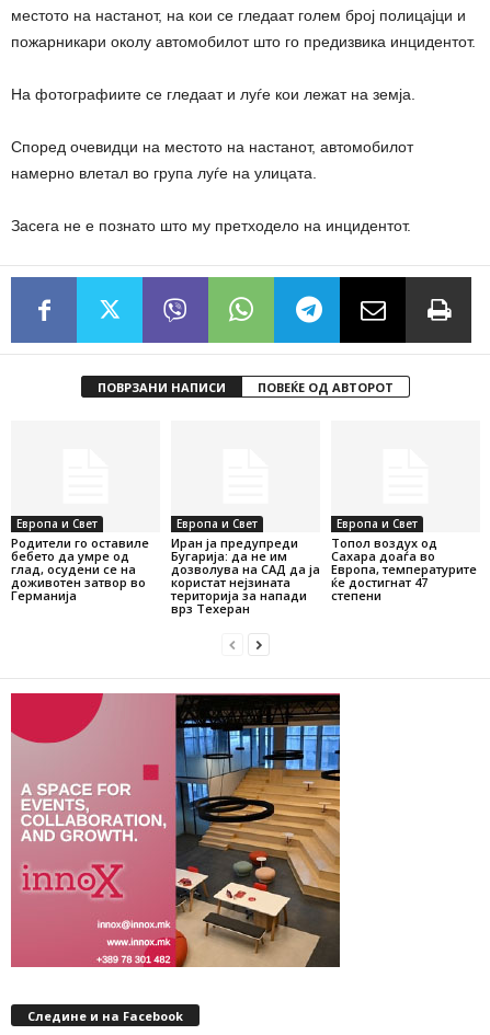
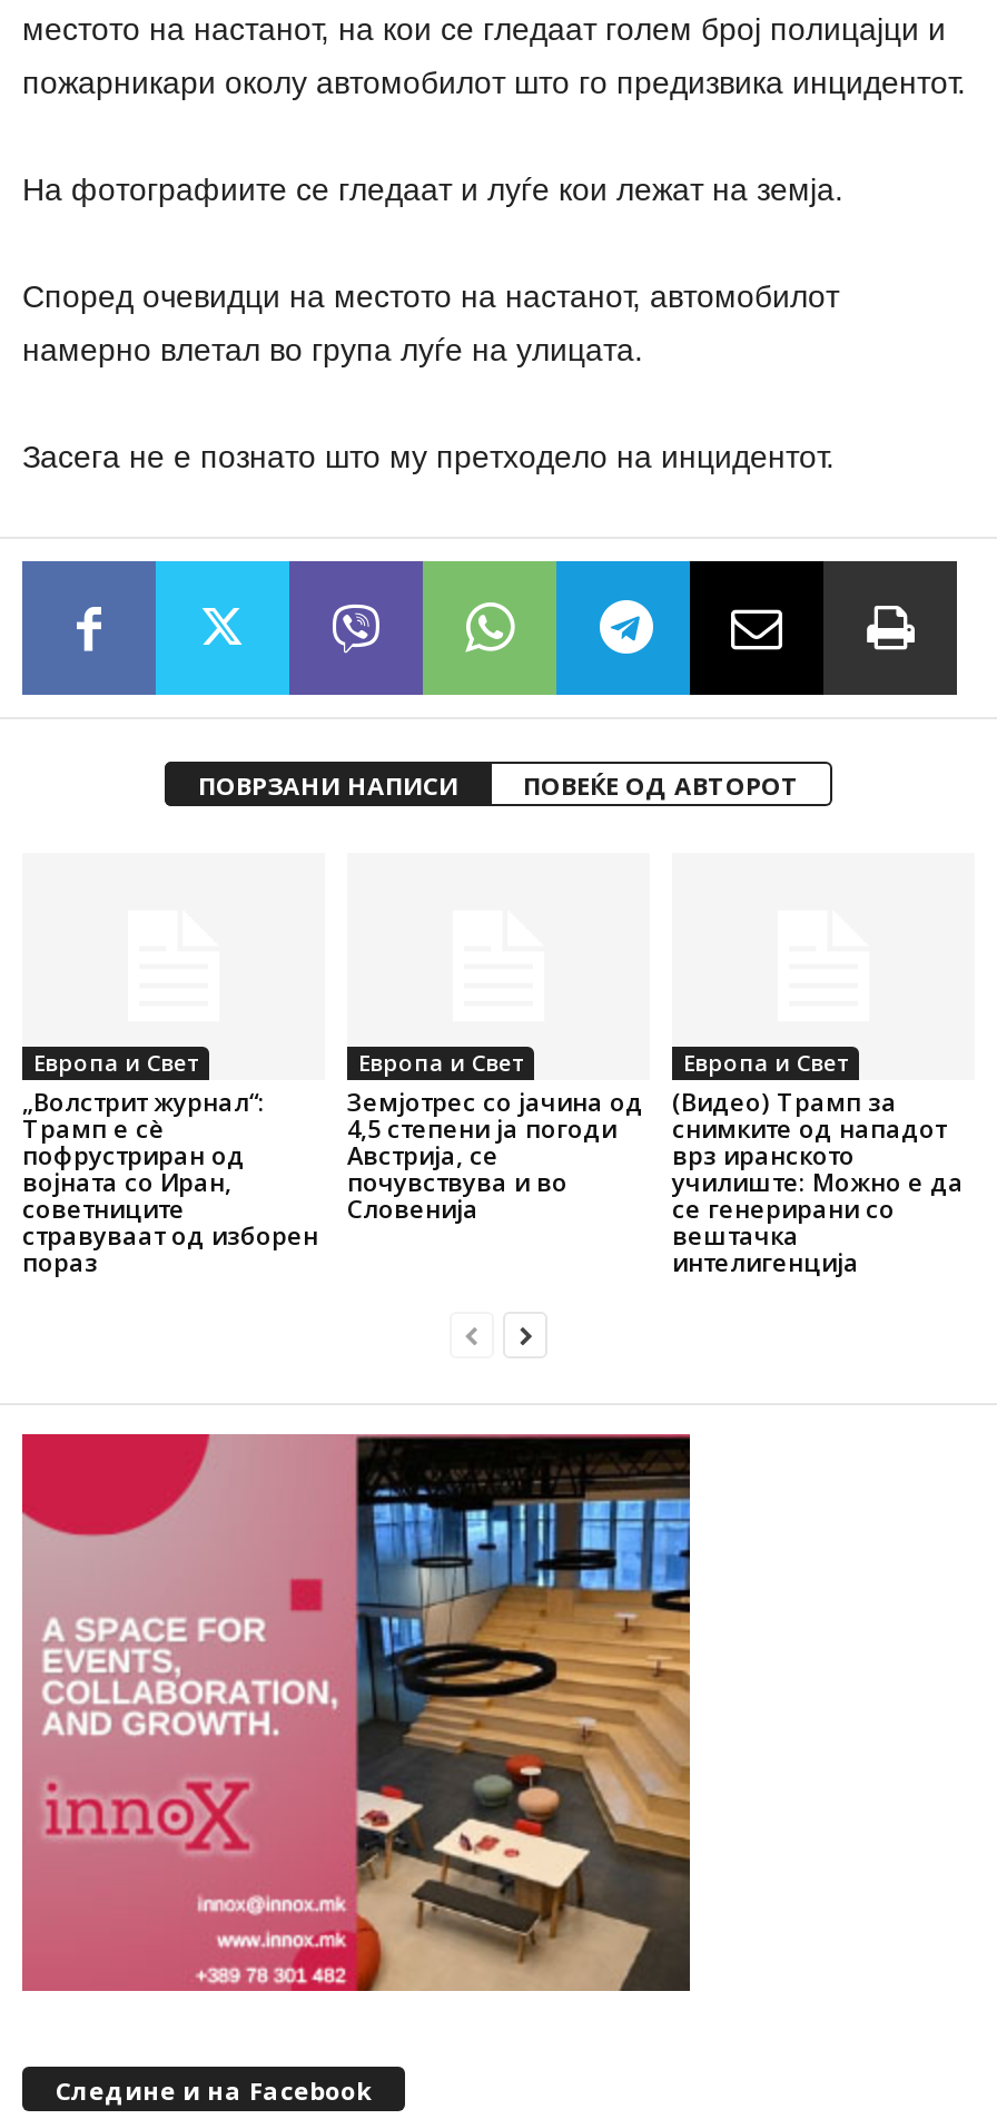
[11,534,149,603] Родители го оставиле | бебето да умре од | глад, осудени се на | доживотен затвор во | Германија -> [22,1084,318,1278] „Волстрит журнал“: | Трамп е сè | пофрустриран од | војната со Иран, | советниците | стравуваат од изборен | пораз
[171,534,320,617] Иран ја предупреди | Бугарија: да не им | дозволува на САД да ја | користат нејзината | територија за напади | врз Техеран -> [347,1084,643,1225] Земјотрес со јачина од | 4,5 степени ја погоди | Австрија, се | почувствува и во | Словенија
[331,534,477,603] Топол воздух од | Сахара доаѓа во | Европа, температурите | ќе достигнат 47 | степени -> [672,1084,964,1278] (Видео) Трамп за | снимките од нападот | врз иранското | училиште: Можно е да | се генерирани со | вештачка | интелигенција

